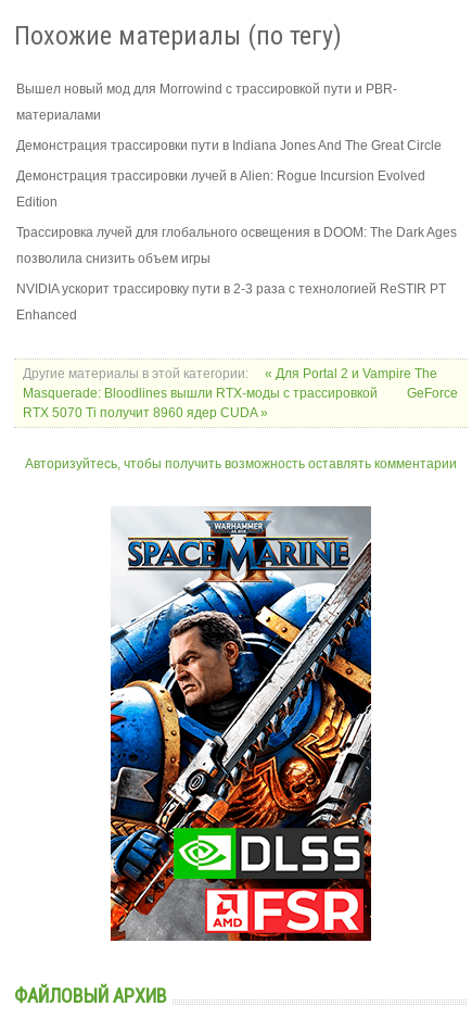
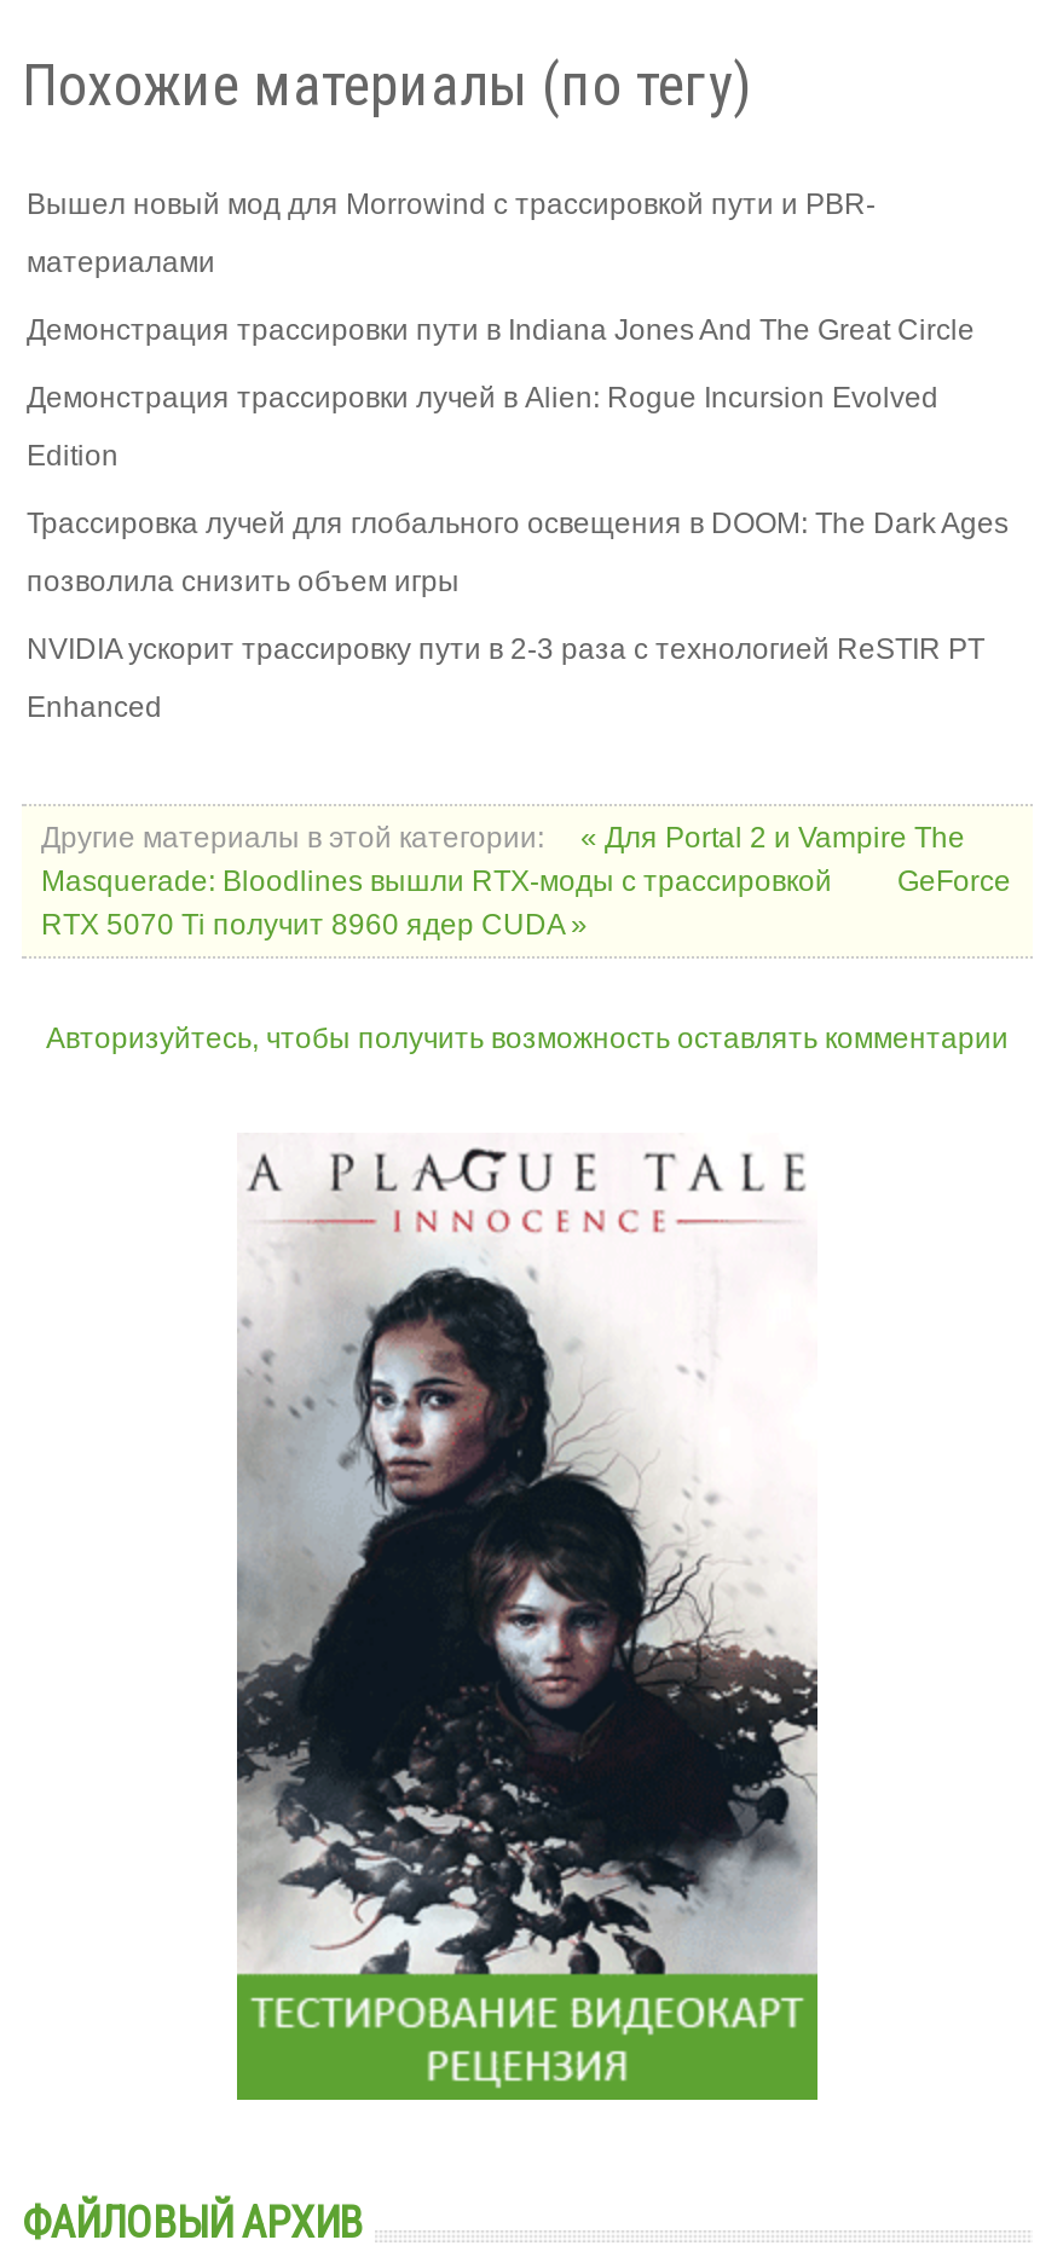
[110,505,372,942] [image] -> [235,1133,820,2102] [image]

